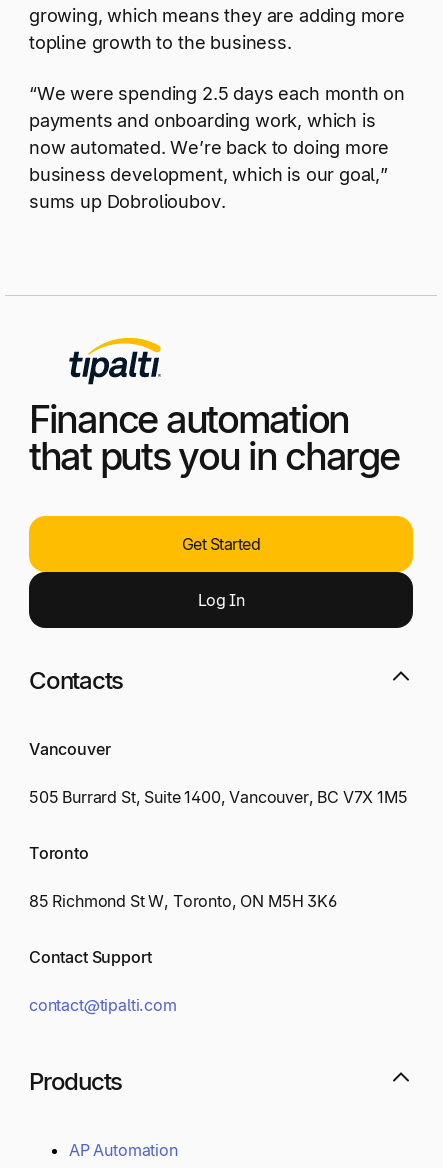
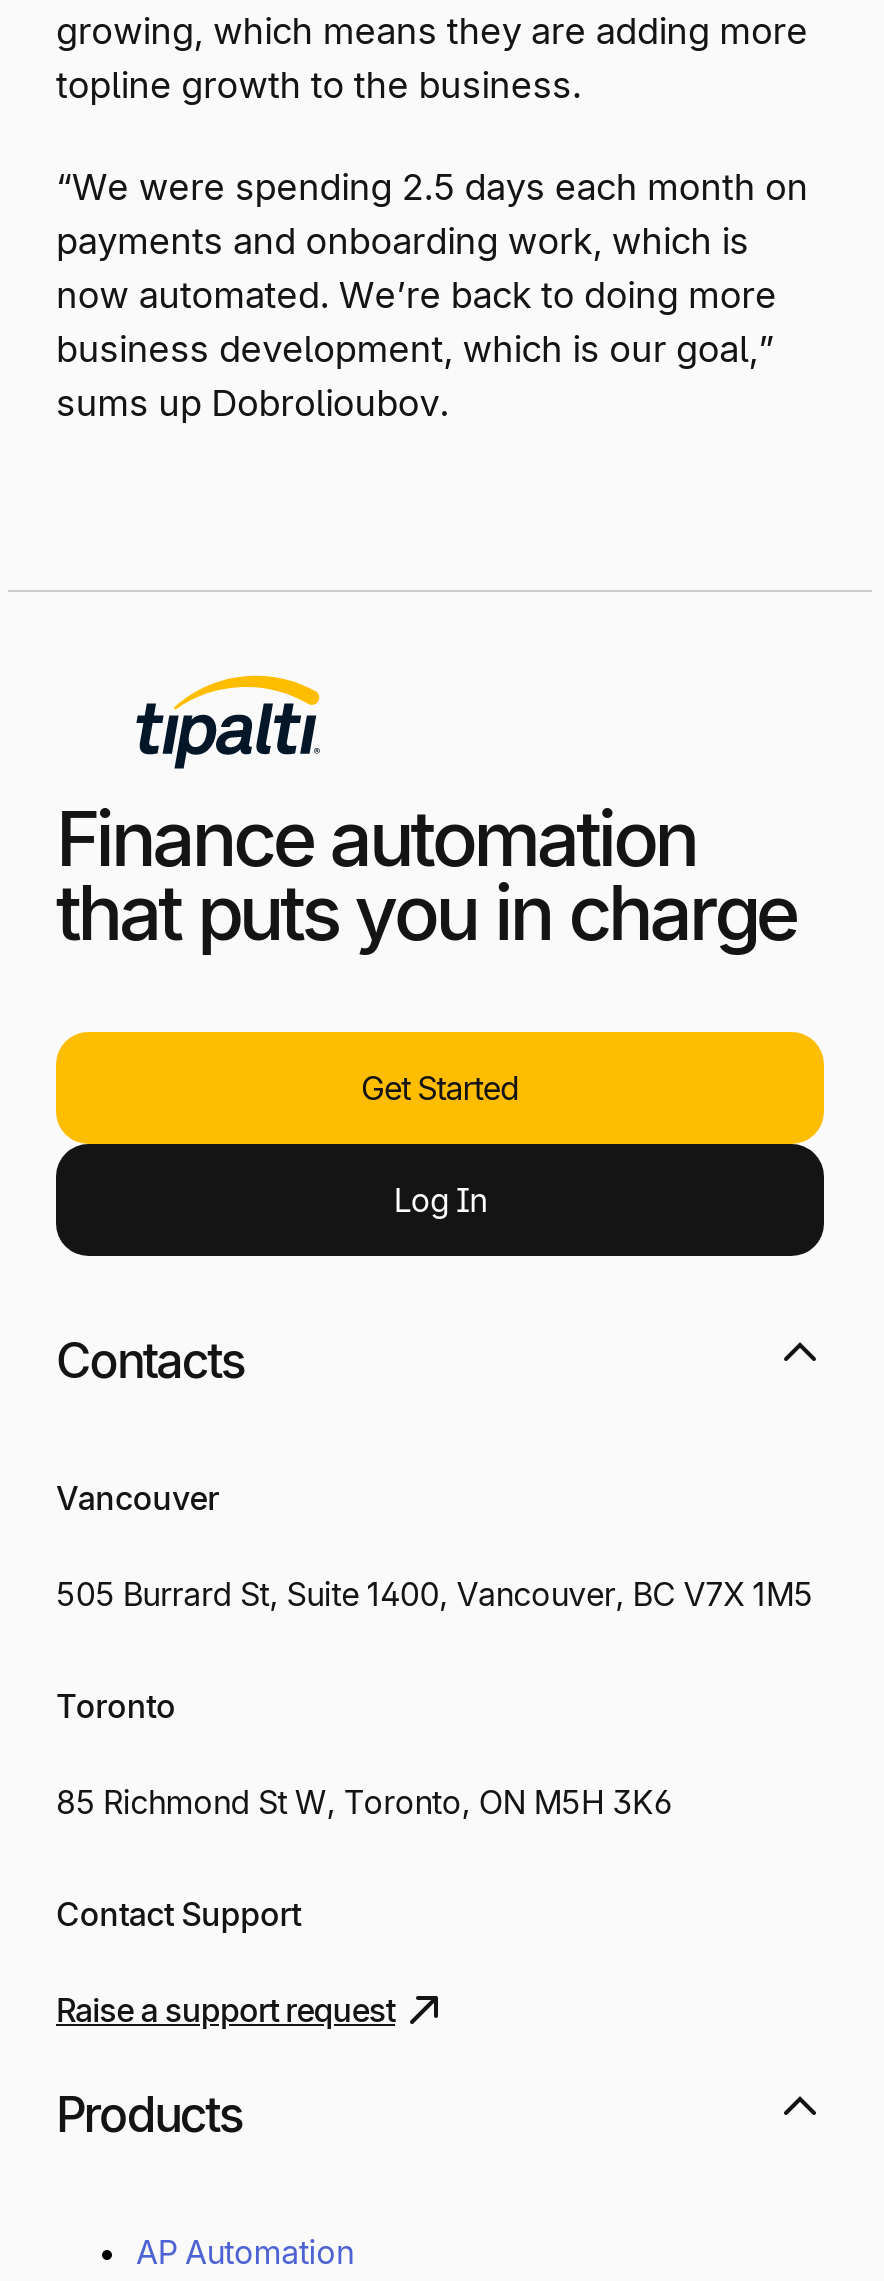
[29,995,177,1015] contact@tipalti.com -> [56,1991,395,2031] Raise a support request

